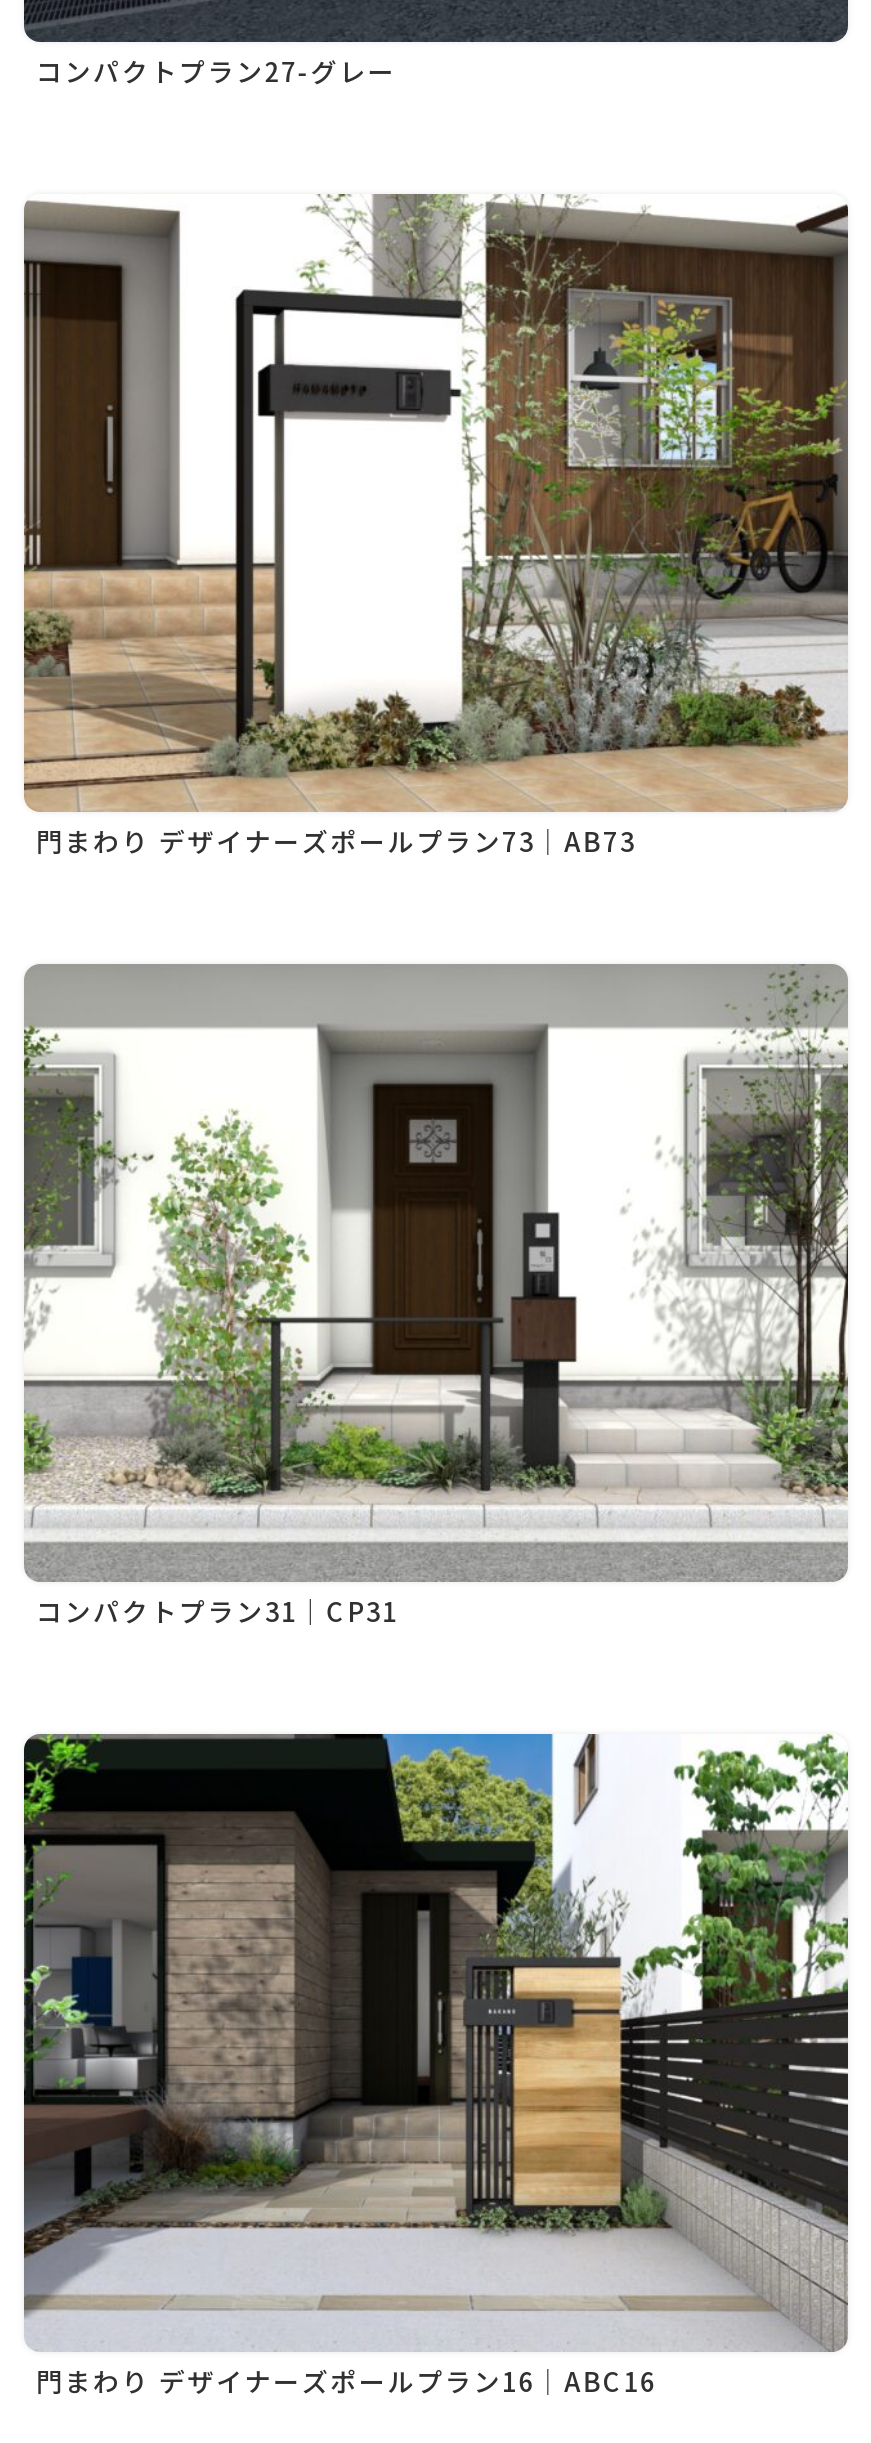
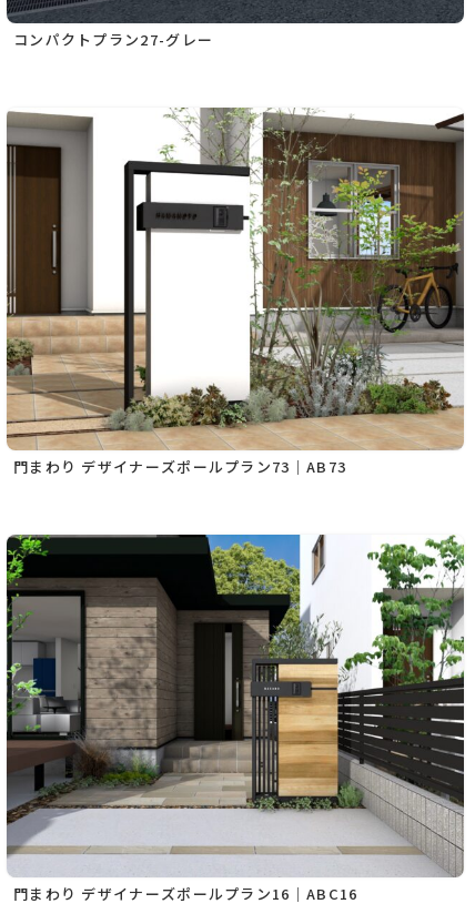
[24,962,848,1631] [image] | コンパクトプラン31｜CP31 -> none

